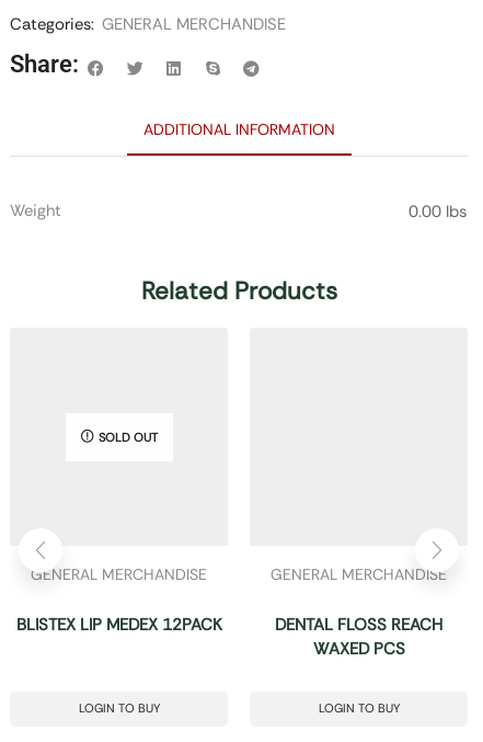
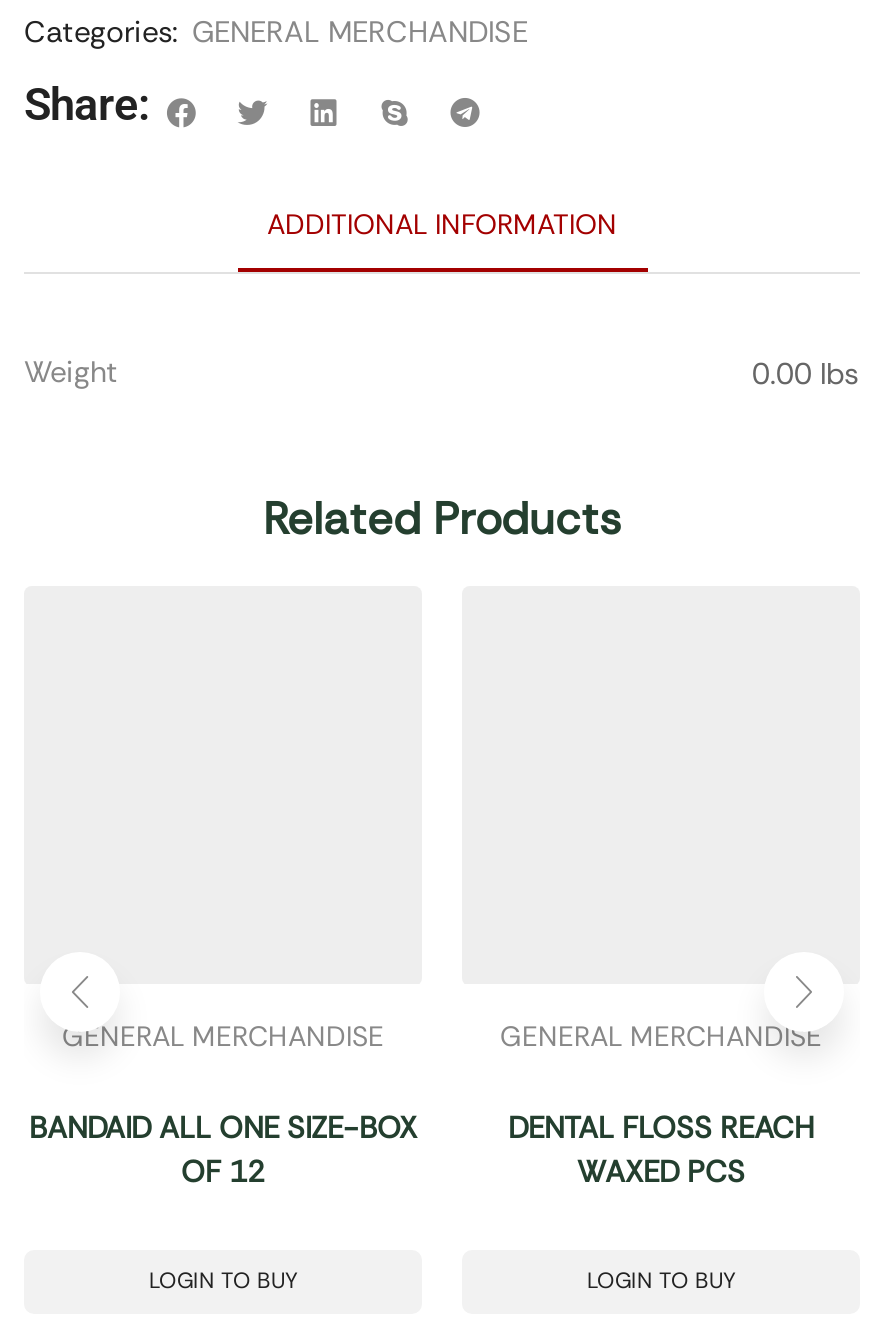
[98,429,157,444] SOLD OUT -> none
[16,613,222,635] BLISTEX LIP MEDEX 12PACK -> [29,1107,417,1191] BANDAID ALL ONE SIZE-BOX | OF 12

